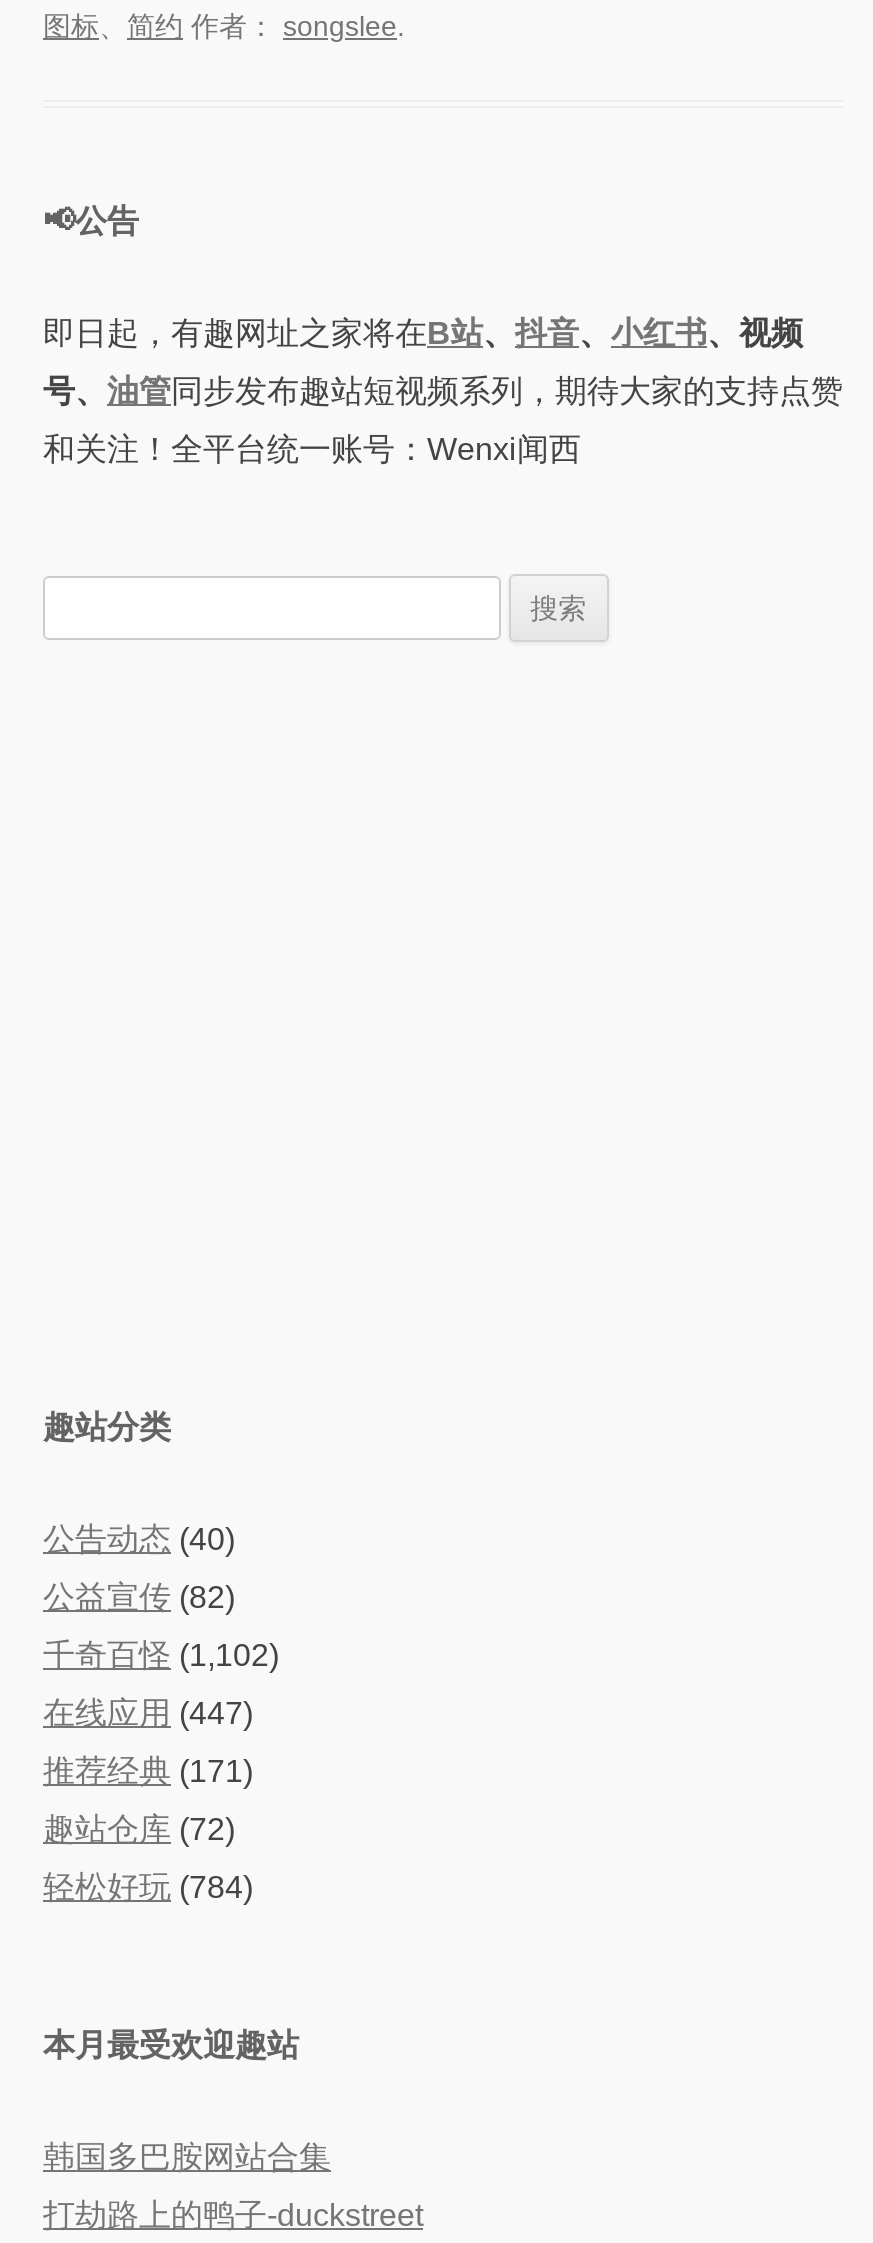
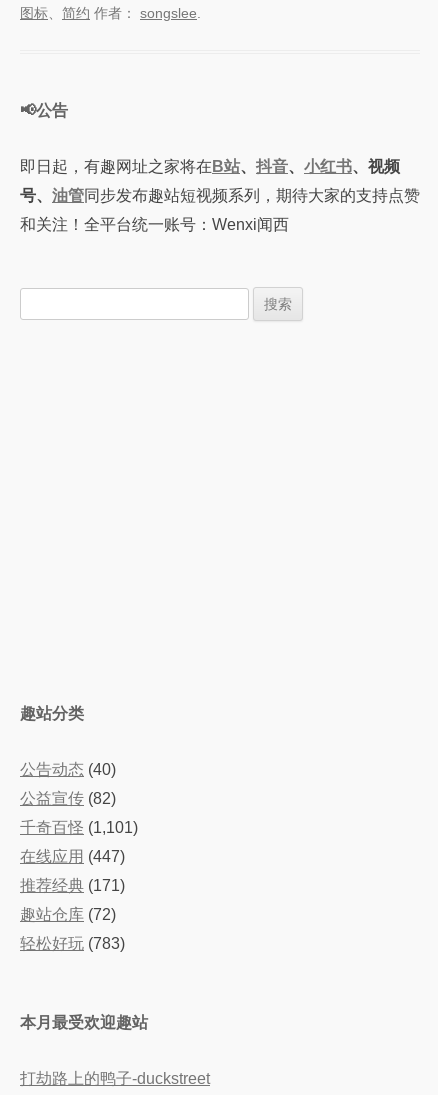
[43,1638,279,1672] 千奇百怪(1,102) -> [20,819,138,836] 千奇百怪(1,101)
[43,1870,253,1904] 轻松好玩(784) -> [20,935,125,952] 轻松好玩(783)
[43,2140,331,2174] 韩国多巴胺网站合集 -> none

